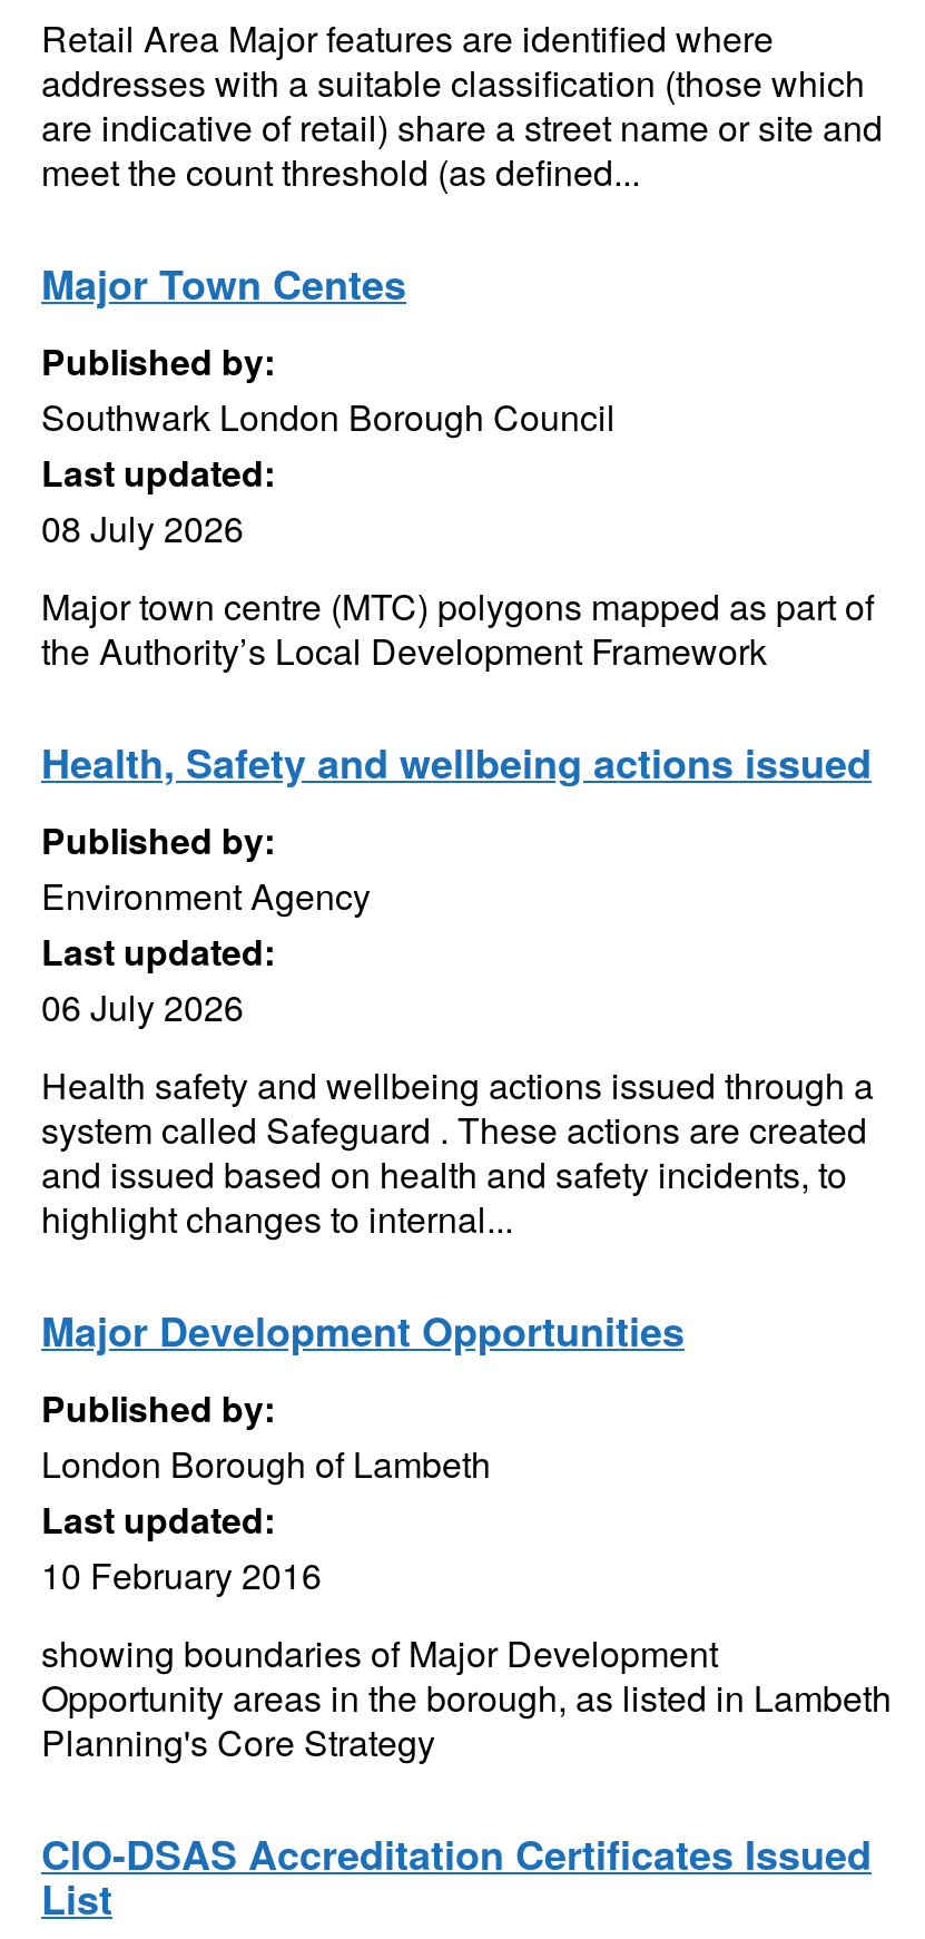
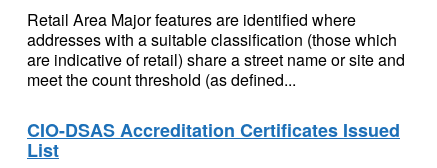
[41,255,892,1767] Major Town Centes | Published by: | Southwark London Borough Council | Last updated: | 08 July 2026 | Major town centre (MTC) polygons mapped as part of | the Authority’s Local Development Framework | Health, Safety and wellbeing actions issued | Published by: | Environment Agency | Last updated: | 06 July 2026 | Health safety and wellbeing actions issued through a | system called Safeguard . These actions are created | and issued based on health and safety incidents, to | highlight changes to internal... | Major Development Opportunities | Published by: | London Borough of Lambeth | Last updated: | 10 February 2016 | showing boundaries of Major Development | Opportunity areas in the borough, as listed in Lambeth | Planning's Core Strategy -> none

